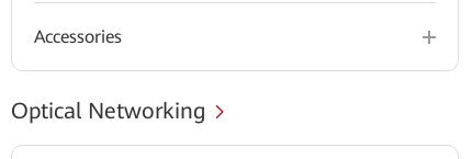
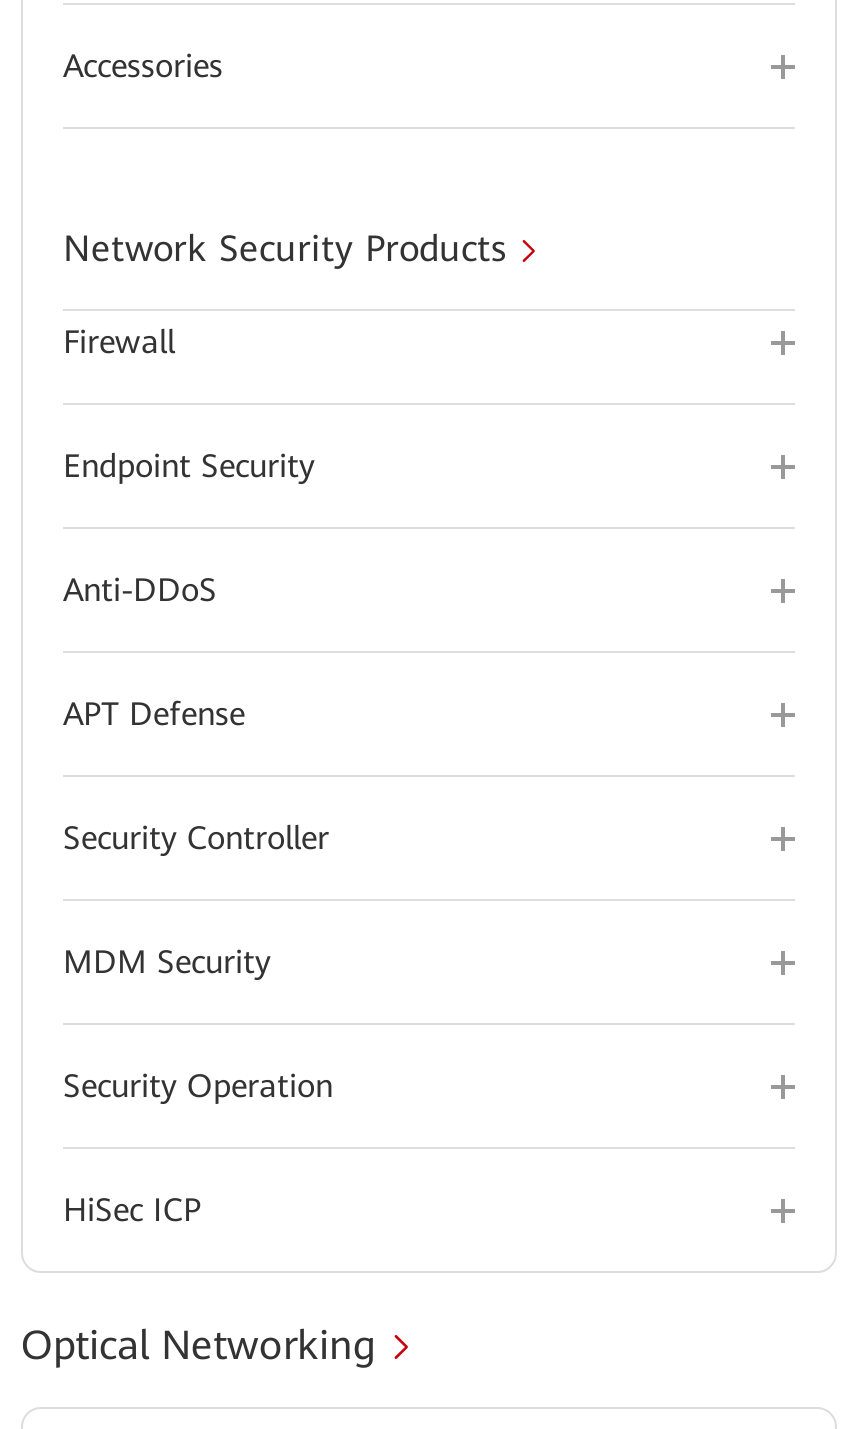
none -> [63,227,507,1229] Network Security Products | Firewall | Endpoint Security | Anti-DDoS | APT Defense | Security Controller | MDM Security | Security Operation | HiSec ICP

